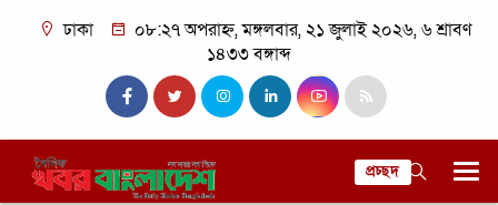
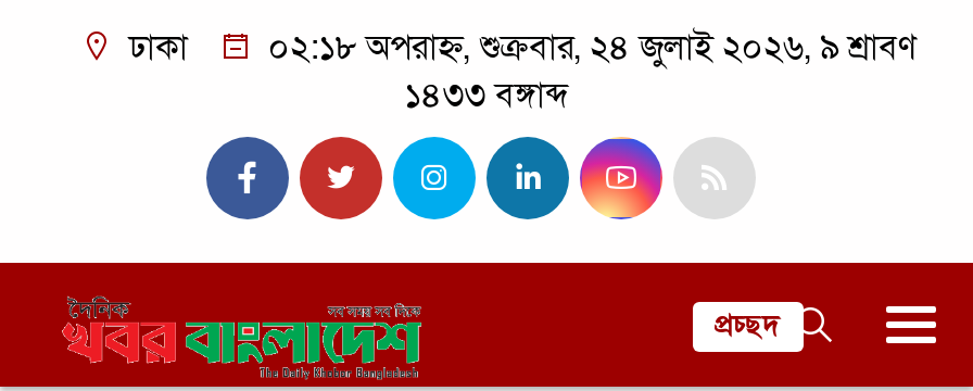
[130,18,471,42] ০৮:২৭ অপরাহ্ন, মঙ্গলবার, ২১ জুলাই ২০২৬, ৬ শ্রাবণ -> [260,24,915,72] ০২:১৮ অপরাহ্ন, শুক্রবার, ২৪ জুলাই ২০২৬, ৯ শ্রাবণ

